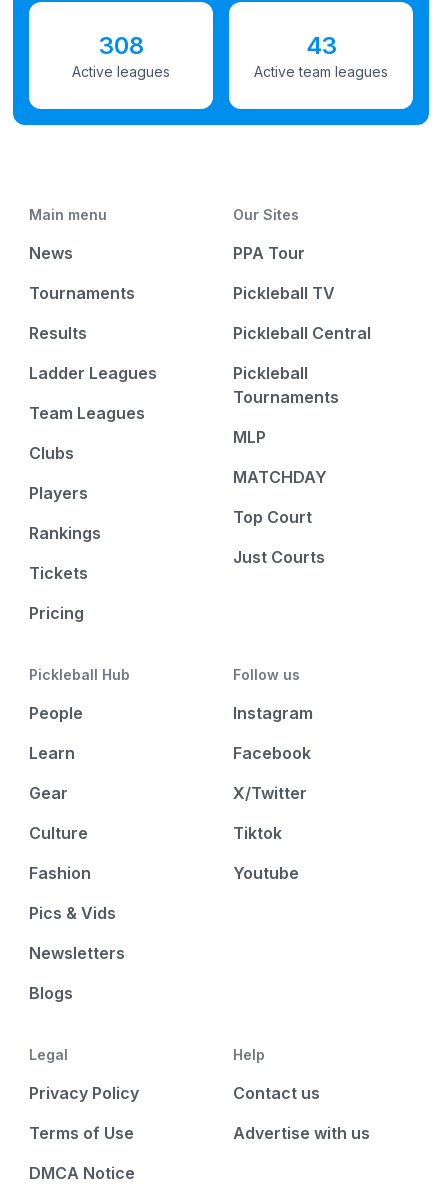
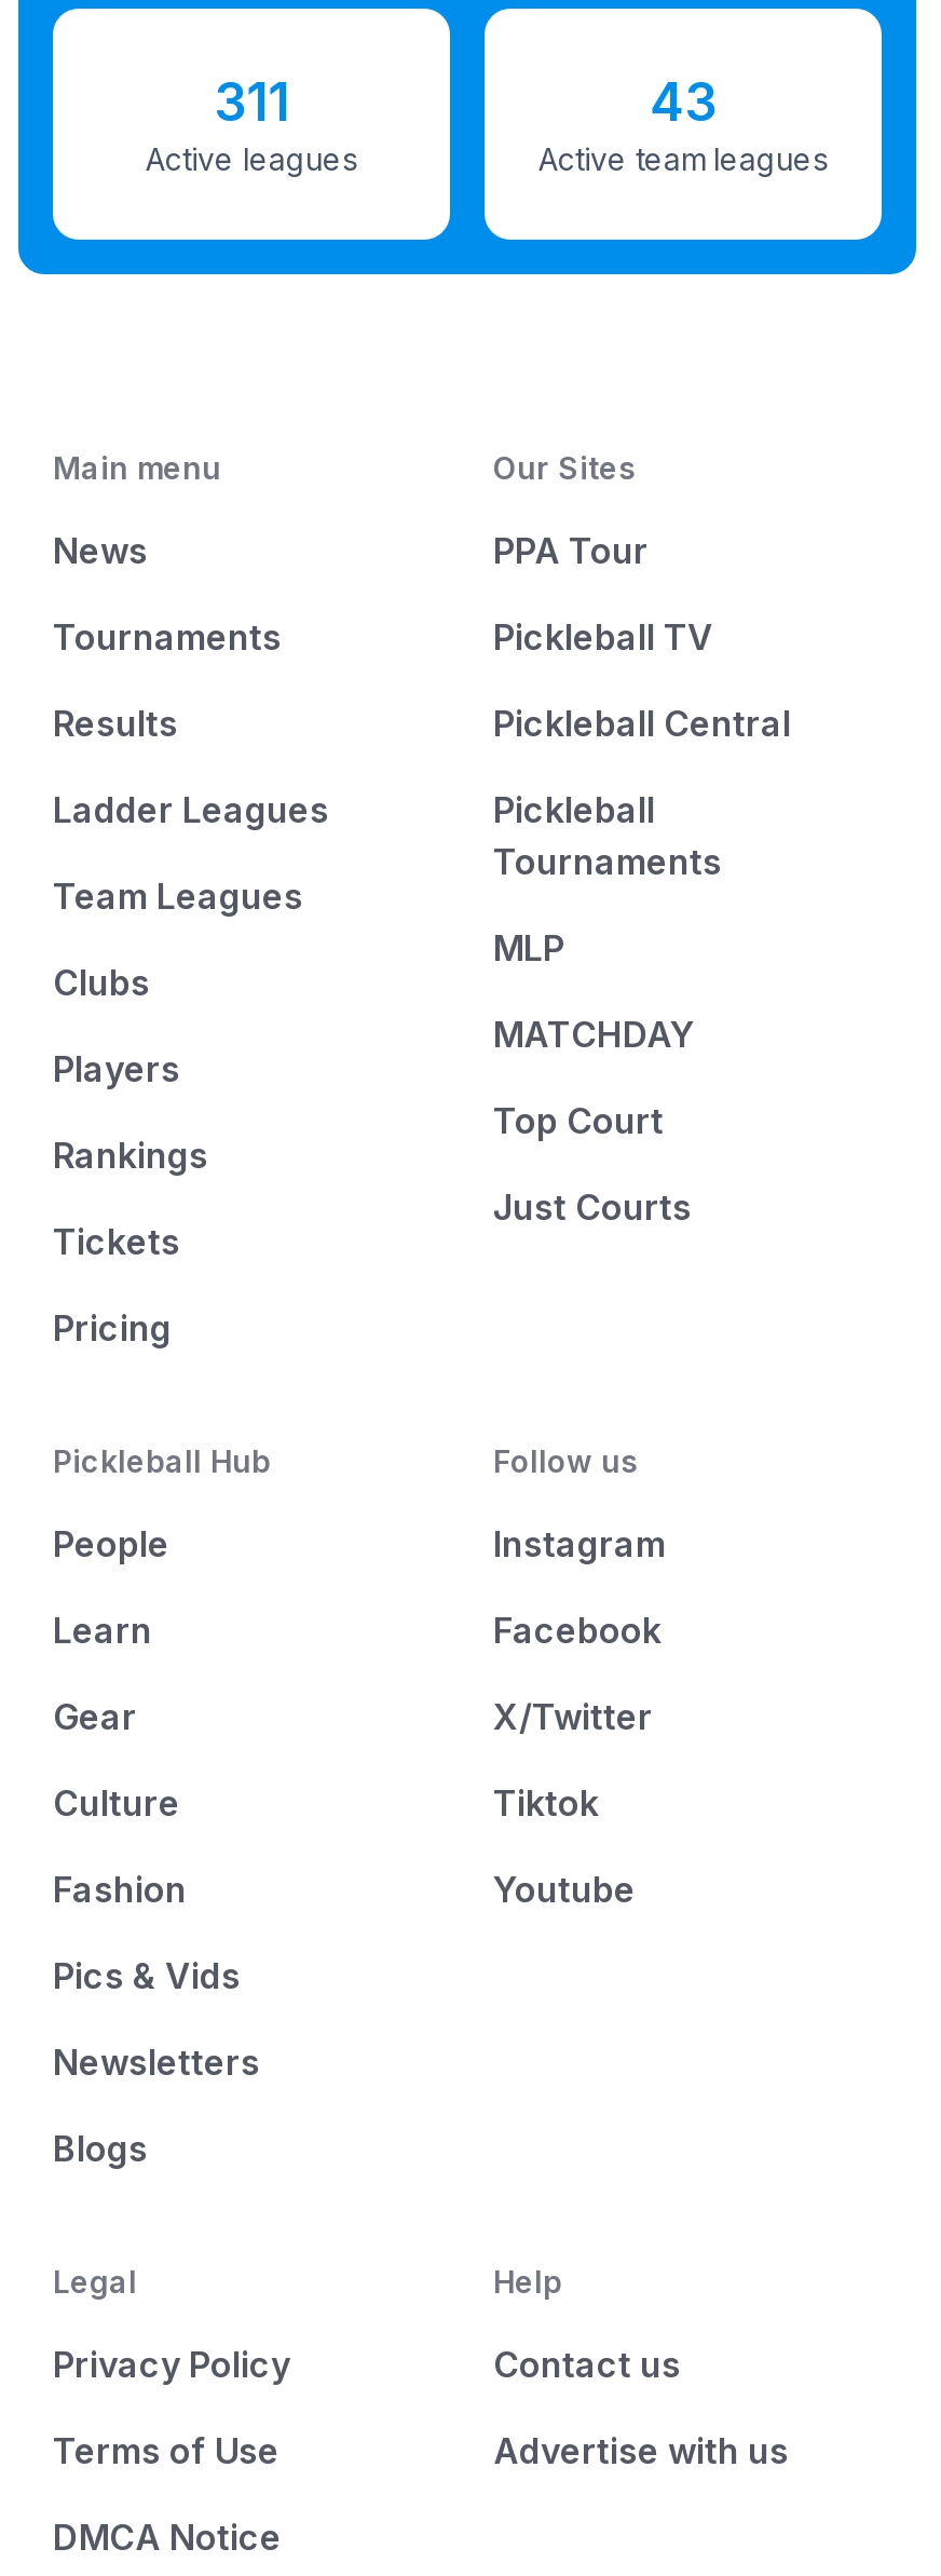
[98,30,143,59] 308 -> [214,70,289,133] 311

